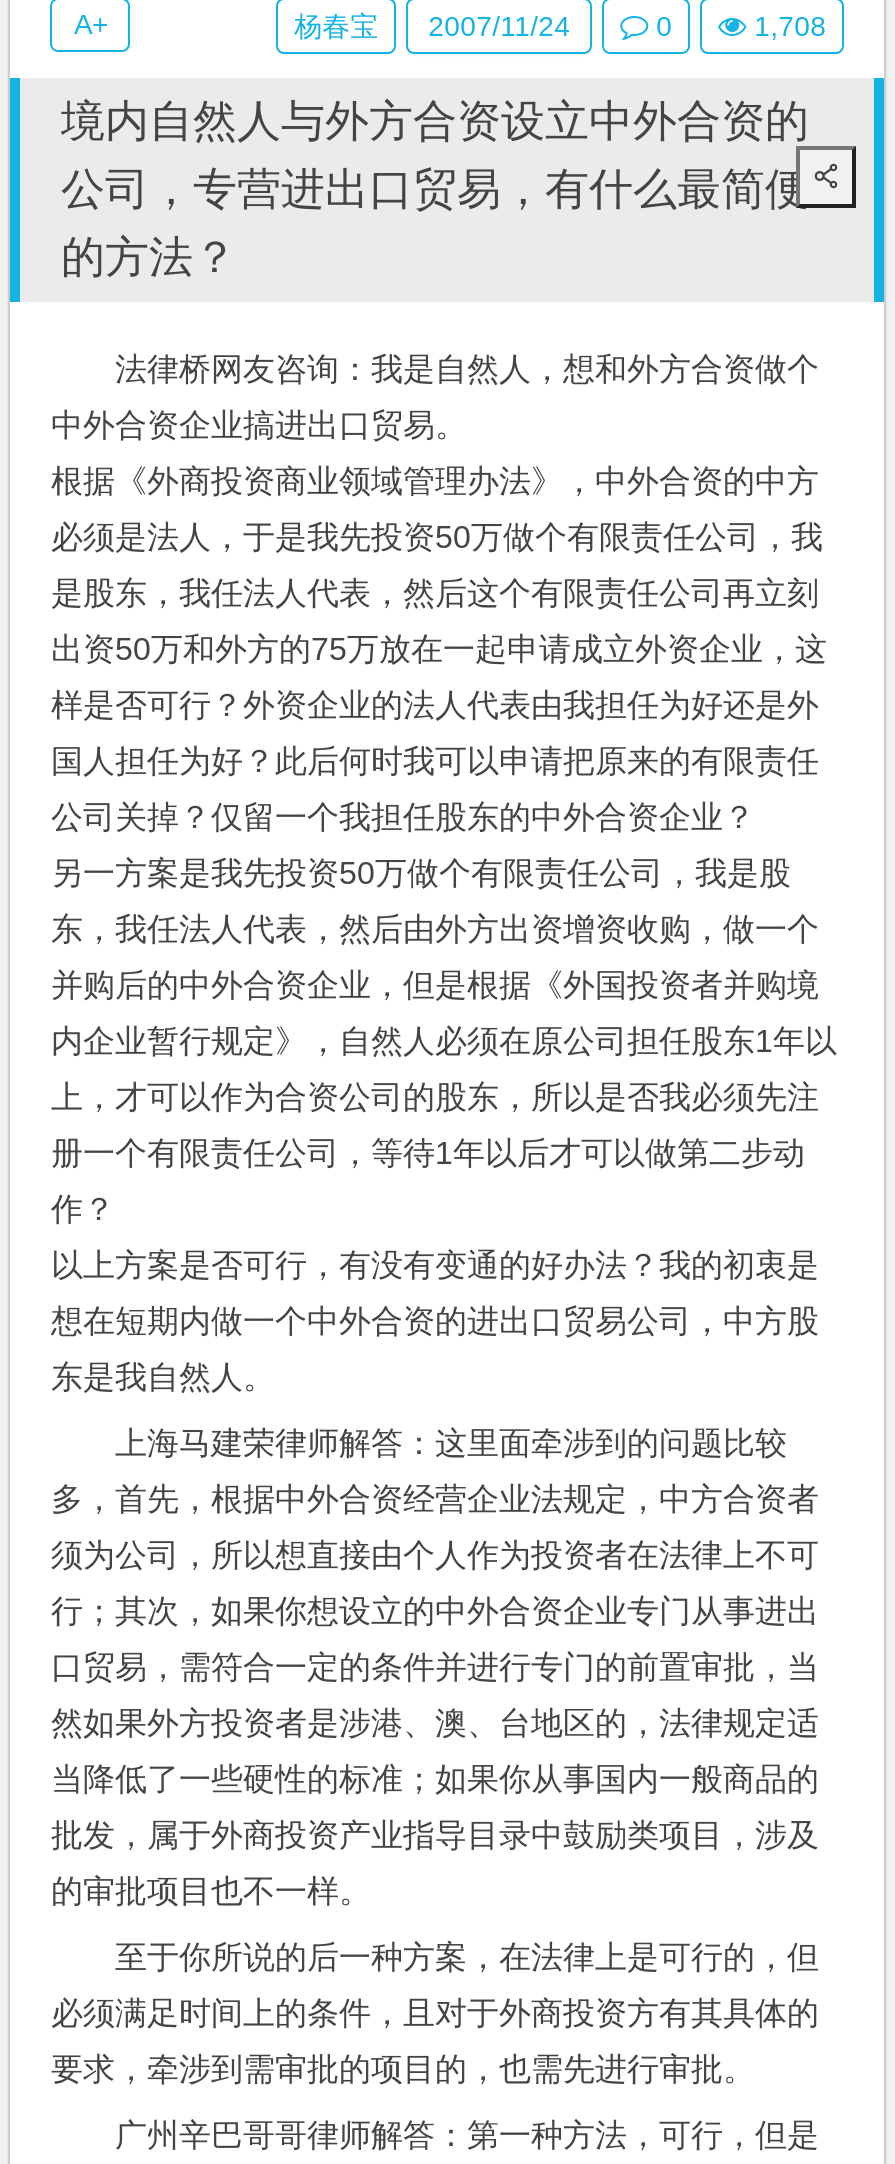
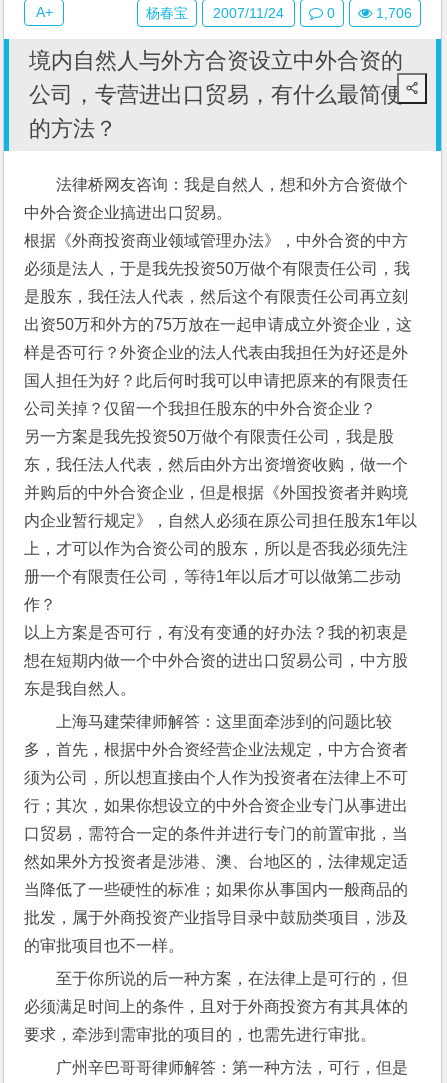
[746,10,826,42] 1,708 -> [372,5,412,21] 1,706

